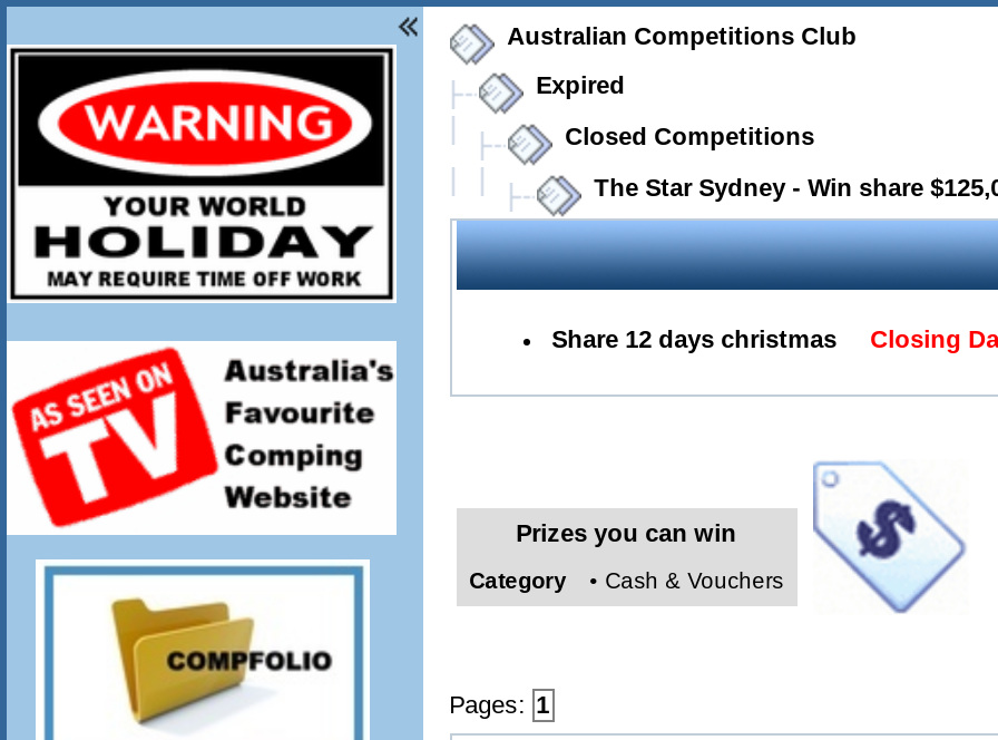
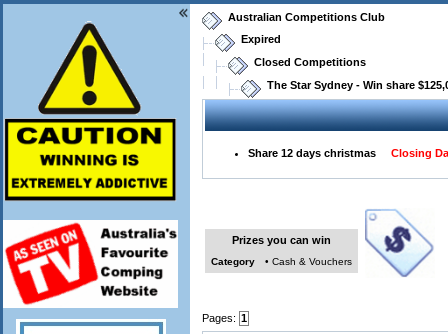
[7,45,397,727] [image] -> [3,22,178,327] [image]

